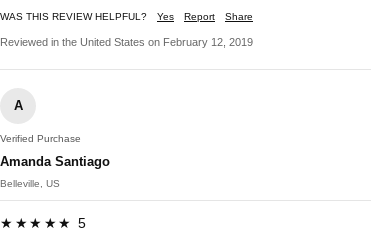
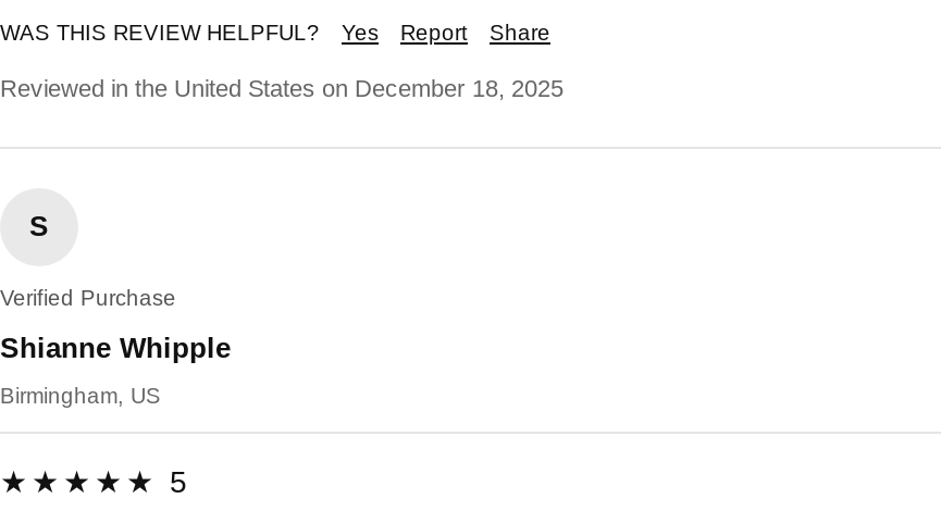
[0,36,253,48] Reviewed in the United States on February 12, 2019 -> [0,75,564,101] Reviewed in the United States on December 18, 2025
[13,98,22,113] A -> [29,209,49,242] S
[0,154,110,169] Amanda Santiago -> [0,331,231,364] Shianne Whipple
[0,178,60,189] Belleville, US -> [0,383,161,407] Birmingham, US

